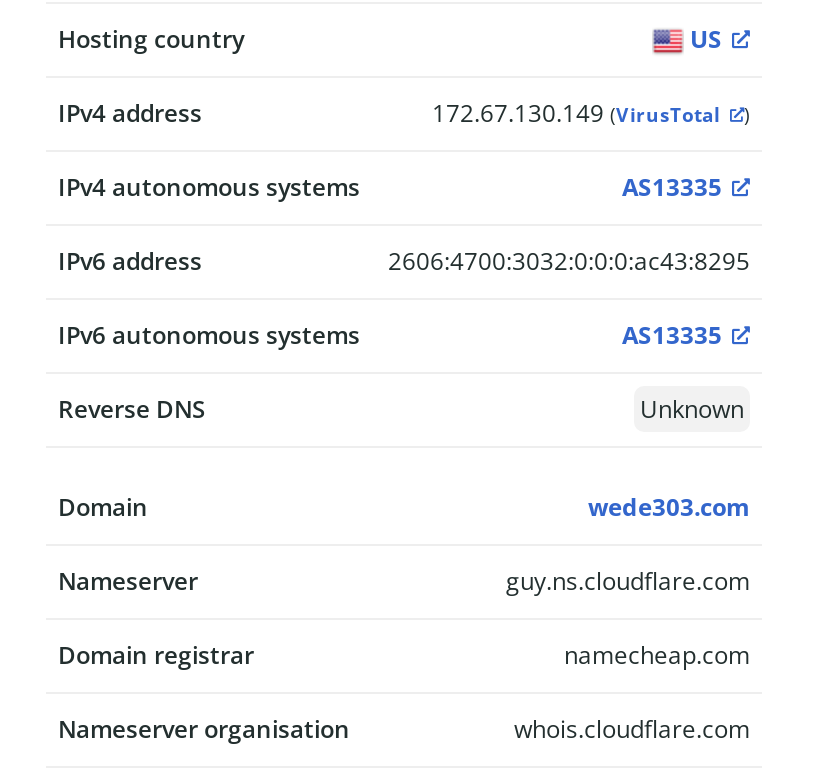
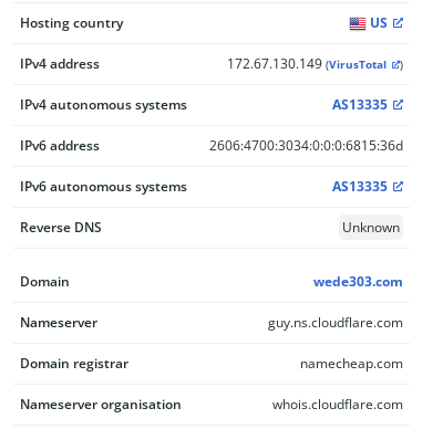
[388,244,750,278] 2606:4700:3032:0:0:0:ac43:8295 -> [209,136,403,155] 2606:4700:3034:0:0:0:6815:36d

